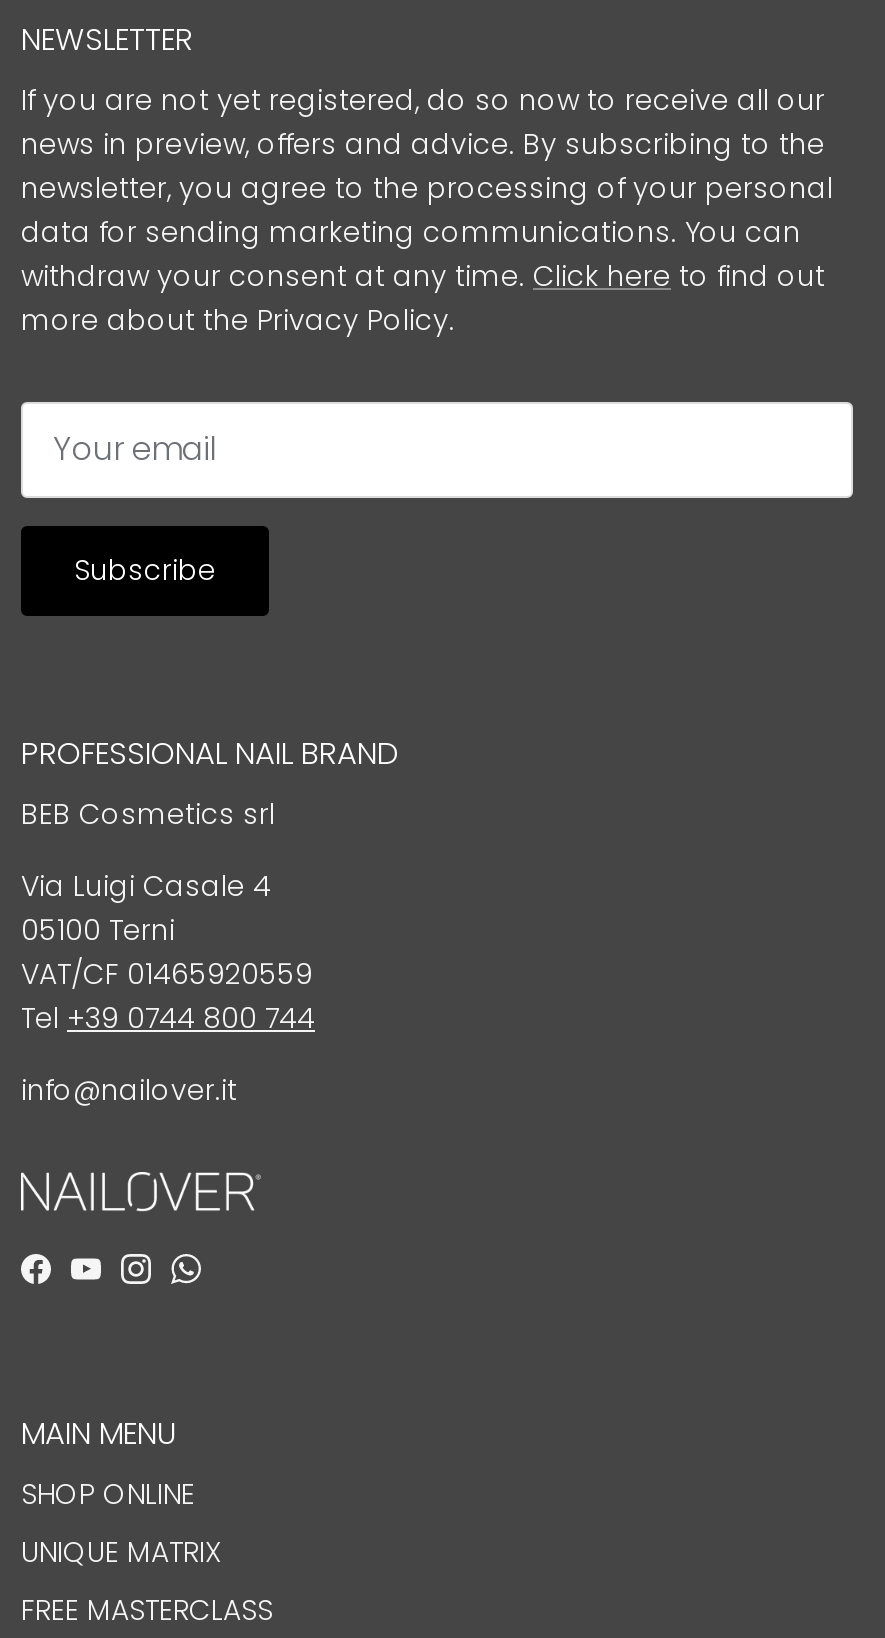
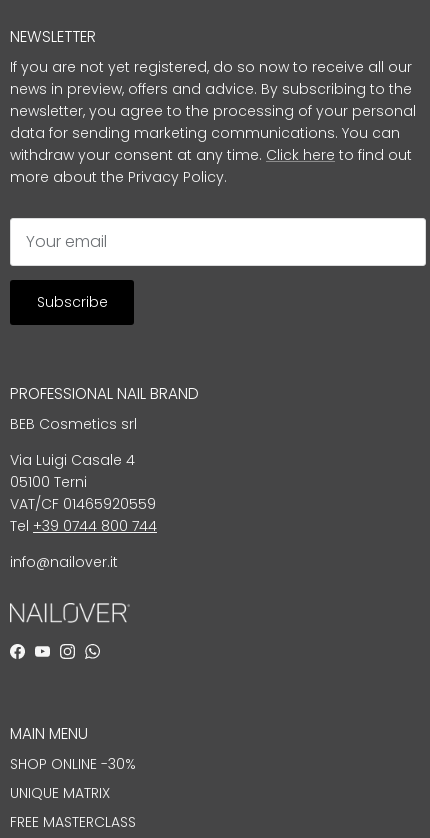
[21,1473,195,1513] SHOP ONLINE -> [10,754,136,774] SHOP ONLINE -30%

